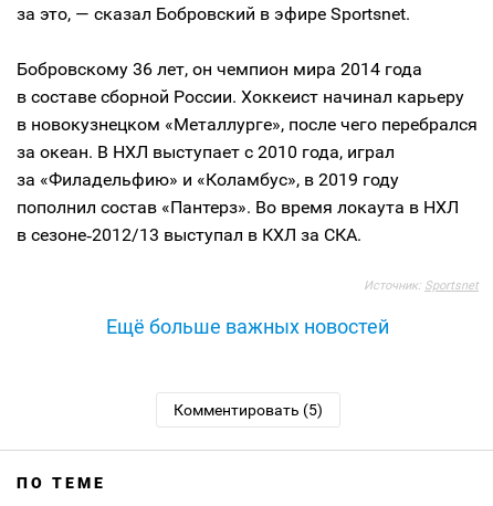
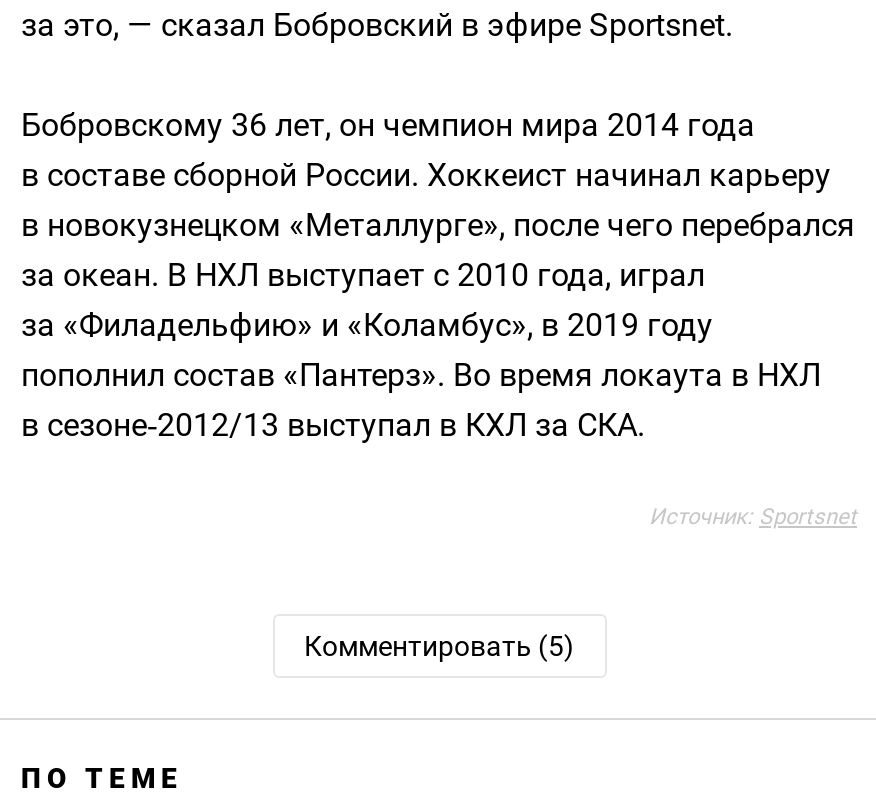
[106,315,389,338] Ещё больше важных новостей -> none

